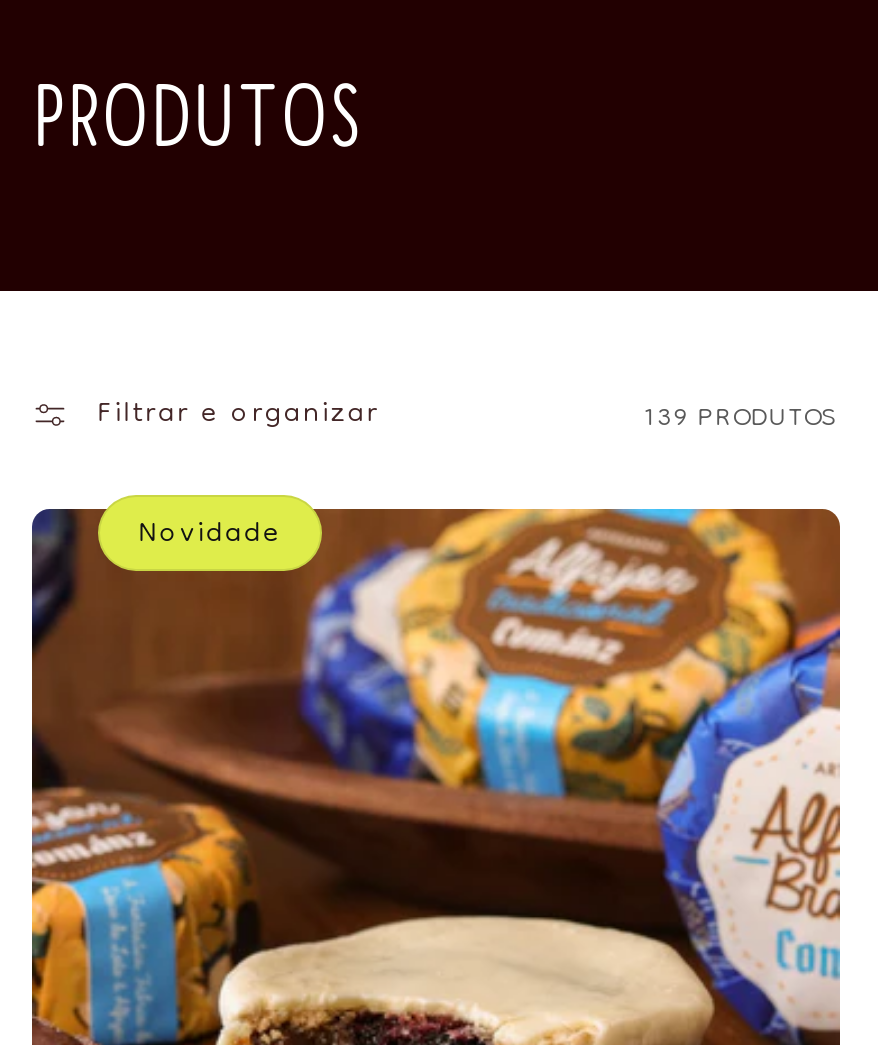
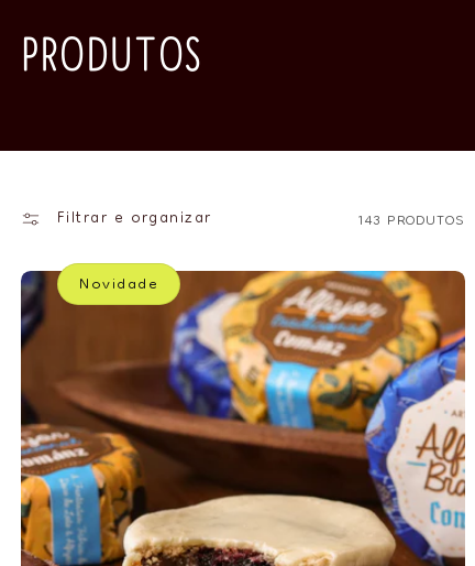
[644,389,840,449] 139 PRODUTOS -> [358,205,465,238] 143 PRODUTOS

